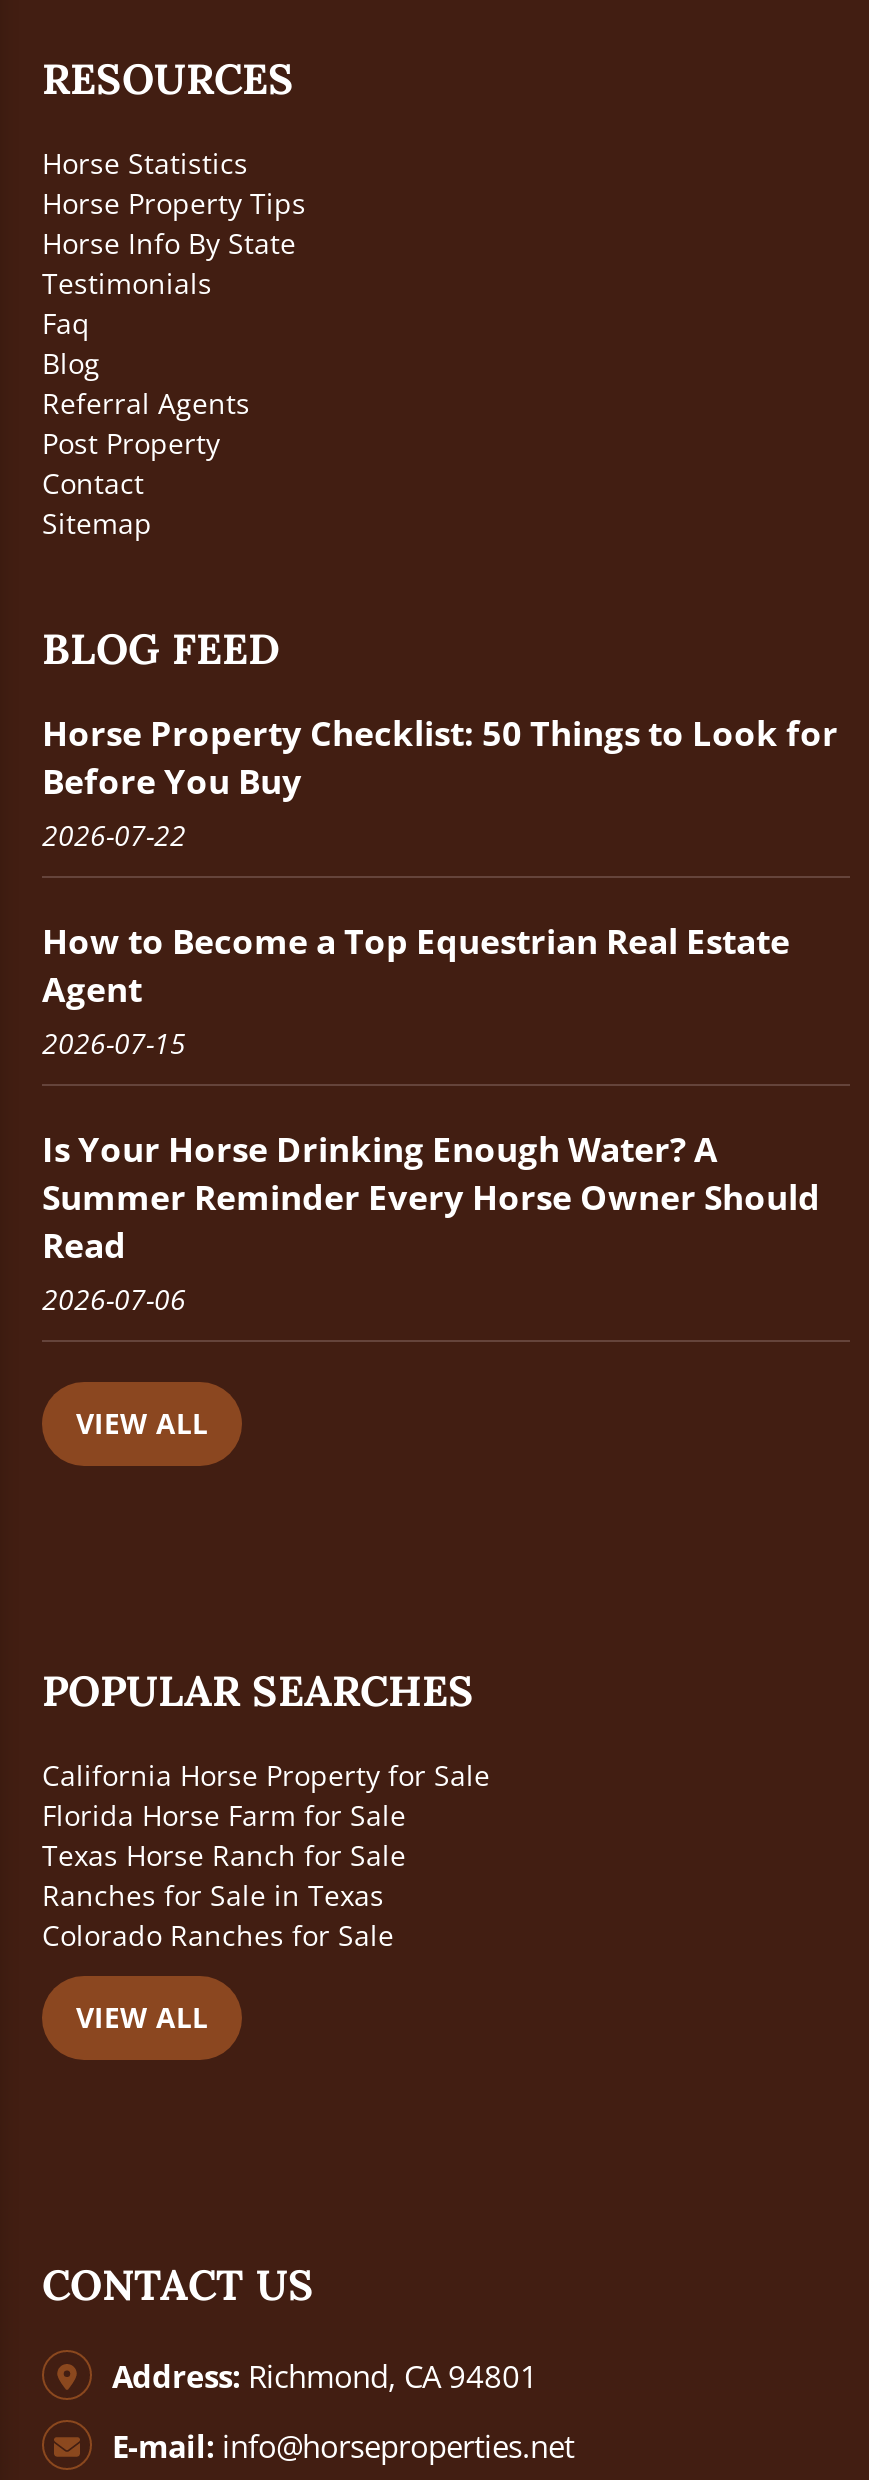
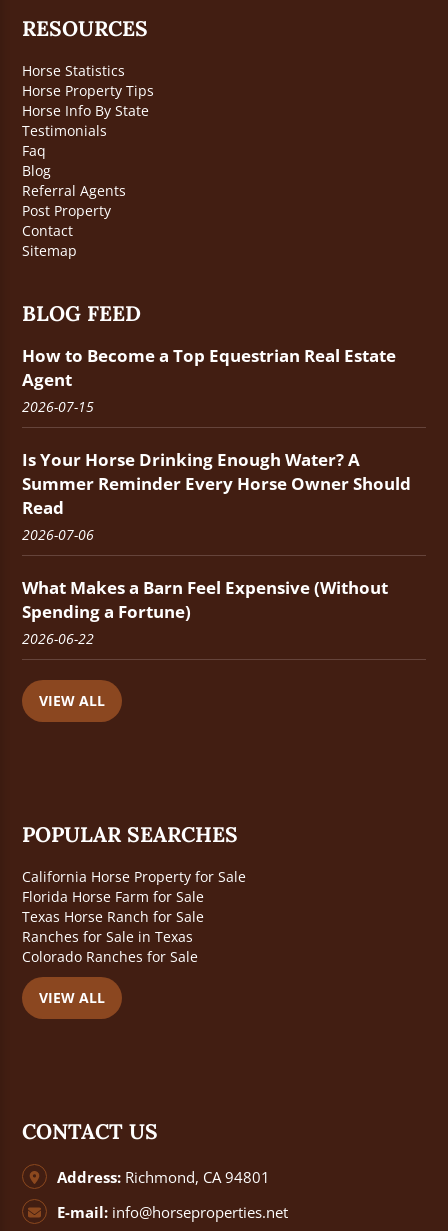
[42,710,838,854] Horse Property Checklist: 50 Things to Look for | Before You Buy | 2026-07-22 -> none
moved [42,918,820,1318] -> [22,344,411,544]: How to Become a Top Equestrian Real Estate | Agent | 2026-07-15 | Is Your Horse Drinking Enough Water? A | Summer Reminder Every Horse Owner Should | Read | 2026-07-06
none -> [22,576,388,648] What Makes a Barn Feel Expensive (Without | Spending a Fortune) | 2026-06-22

